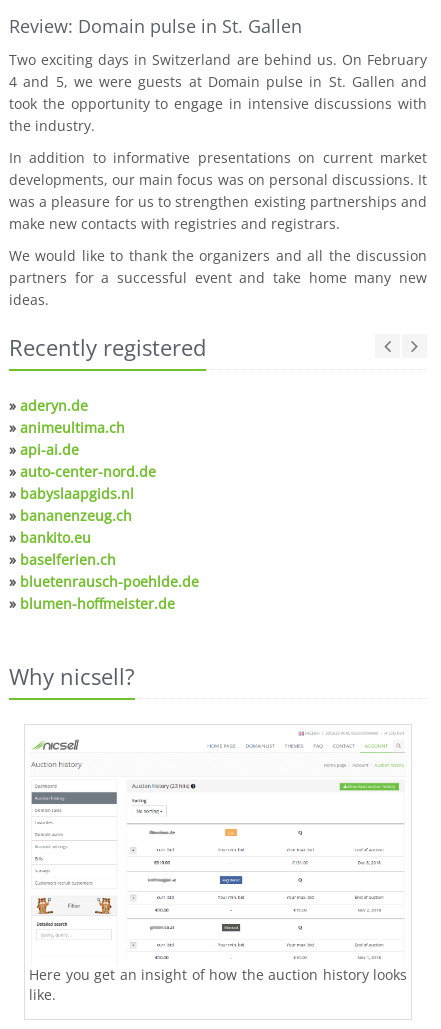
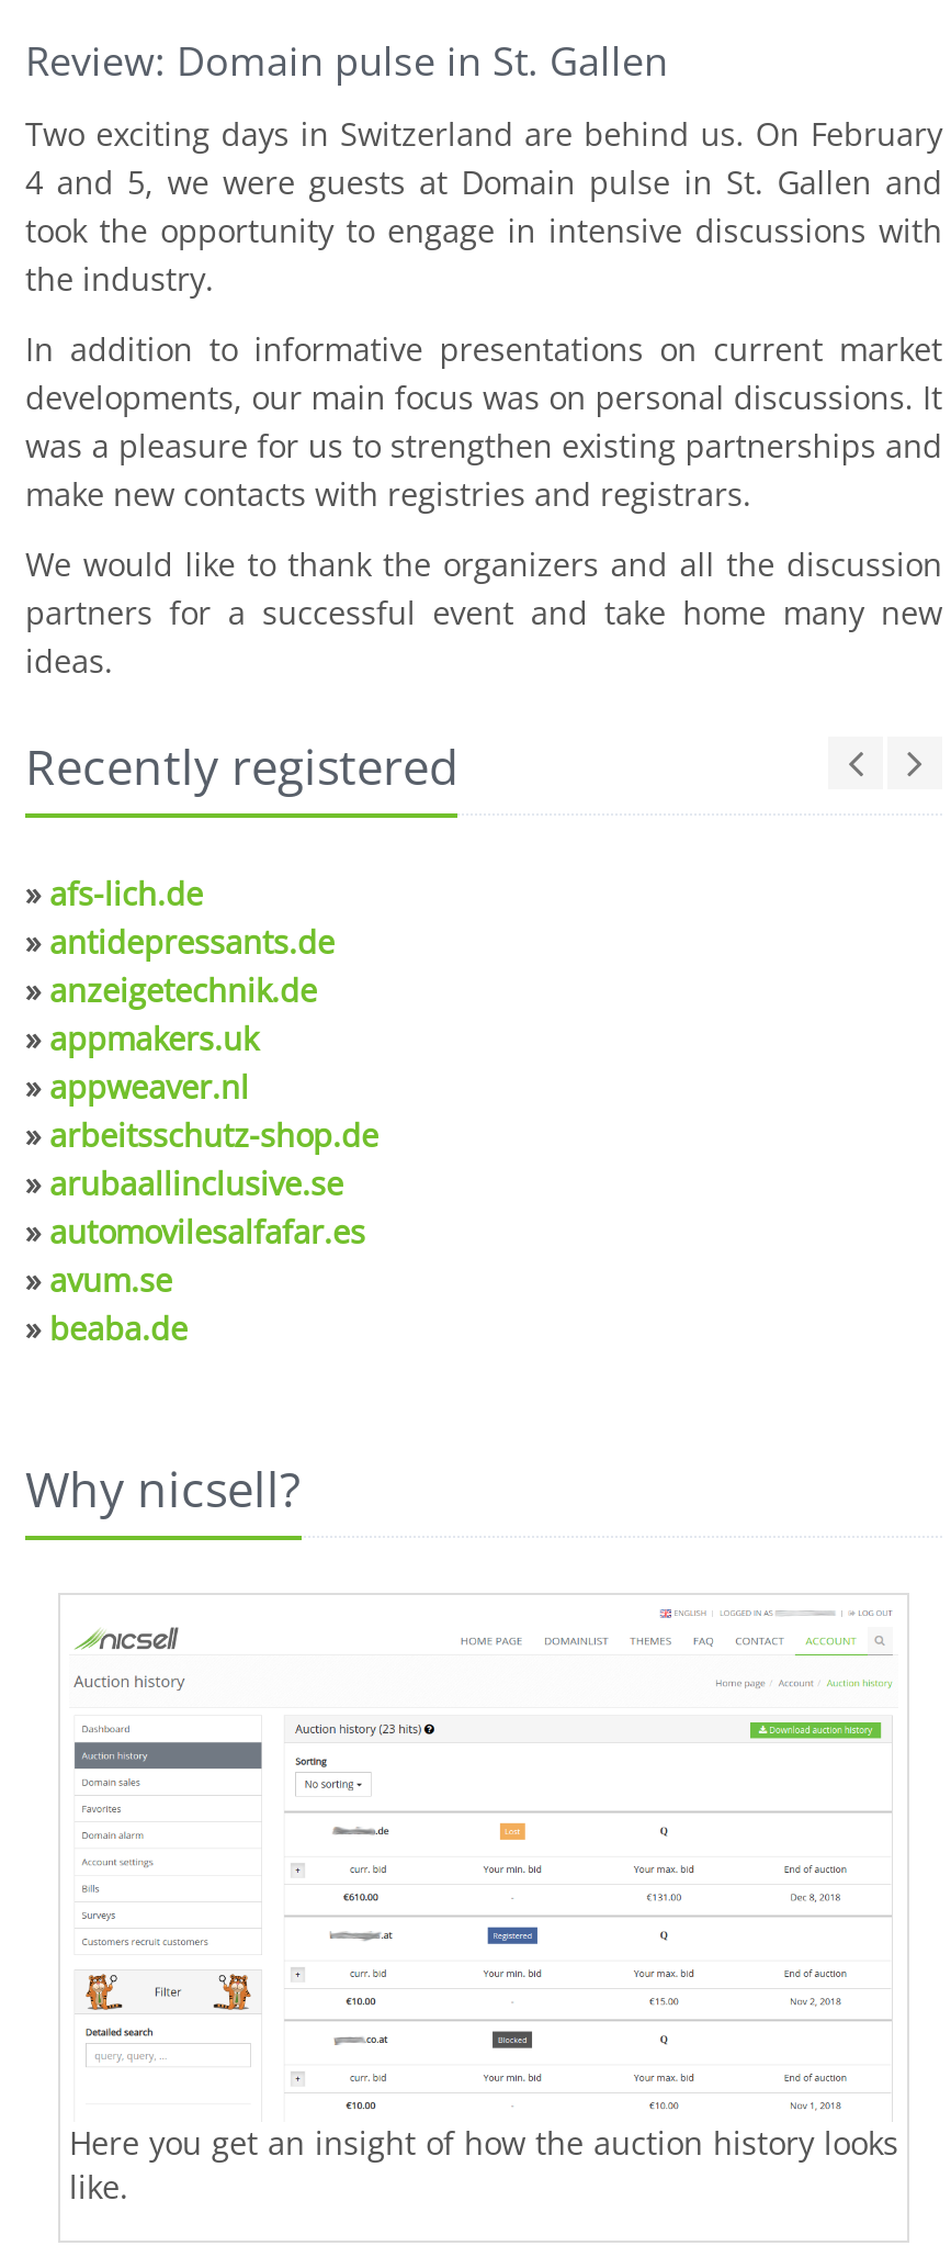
[9,396,199,613] » aderyn.de | » animeultima.ch | » api-ai.de | » auto-center-nord.de | » babyslaapgids.nl | » bananenzeug.ch | » bankito.eu | » baselferien.ch | » bluetenrausch-poehlde.de | » blumen-hoffmeister.de -> [25,873,378,1350] » afs-lich.de | » antidepressants.de | » anzeigetechnik.de | » appmakers.uk | » appweaver.nl | » arbeitsschutz-shop.de | » arubaallinclusive.se | » automovilesalfafar.es | » avum.se | » beaba.de

